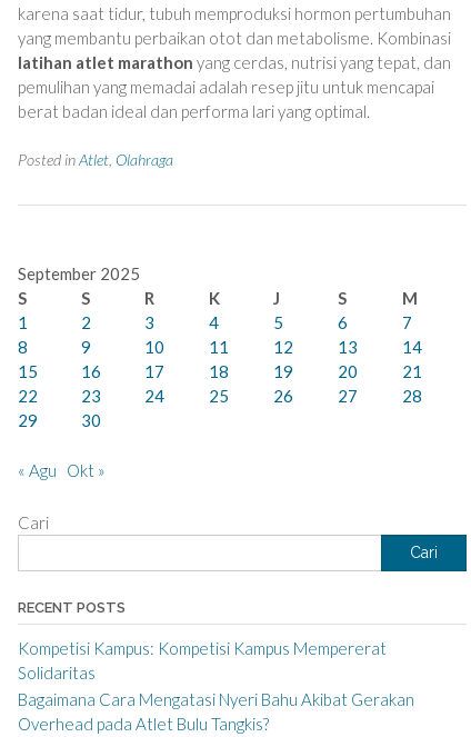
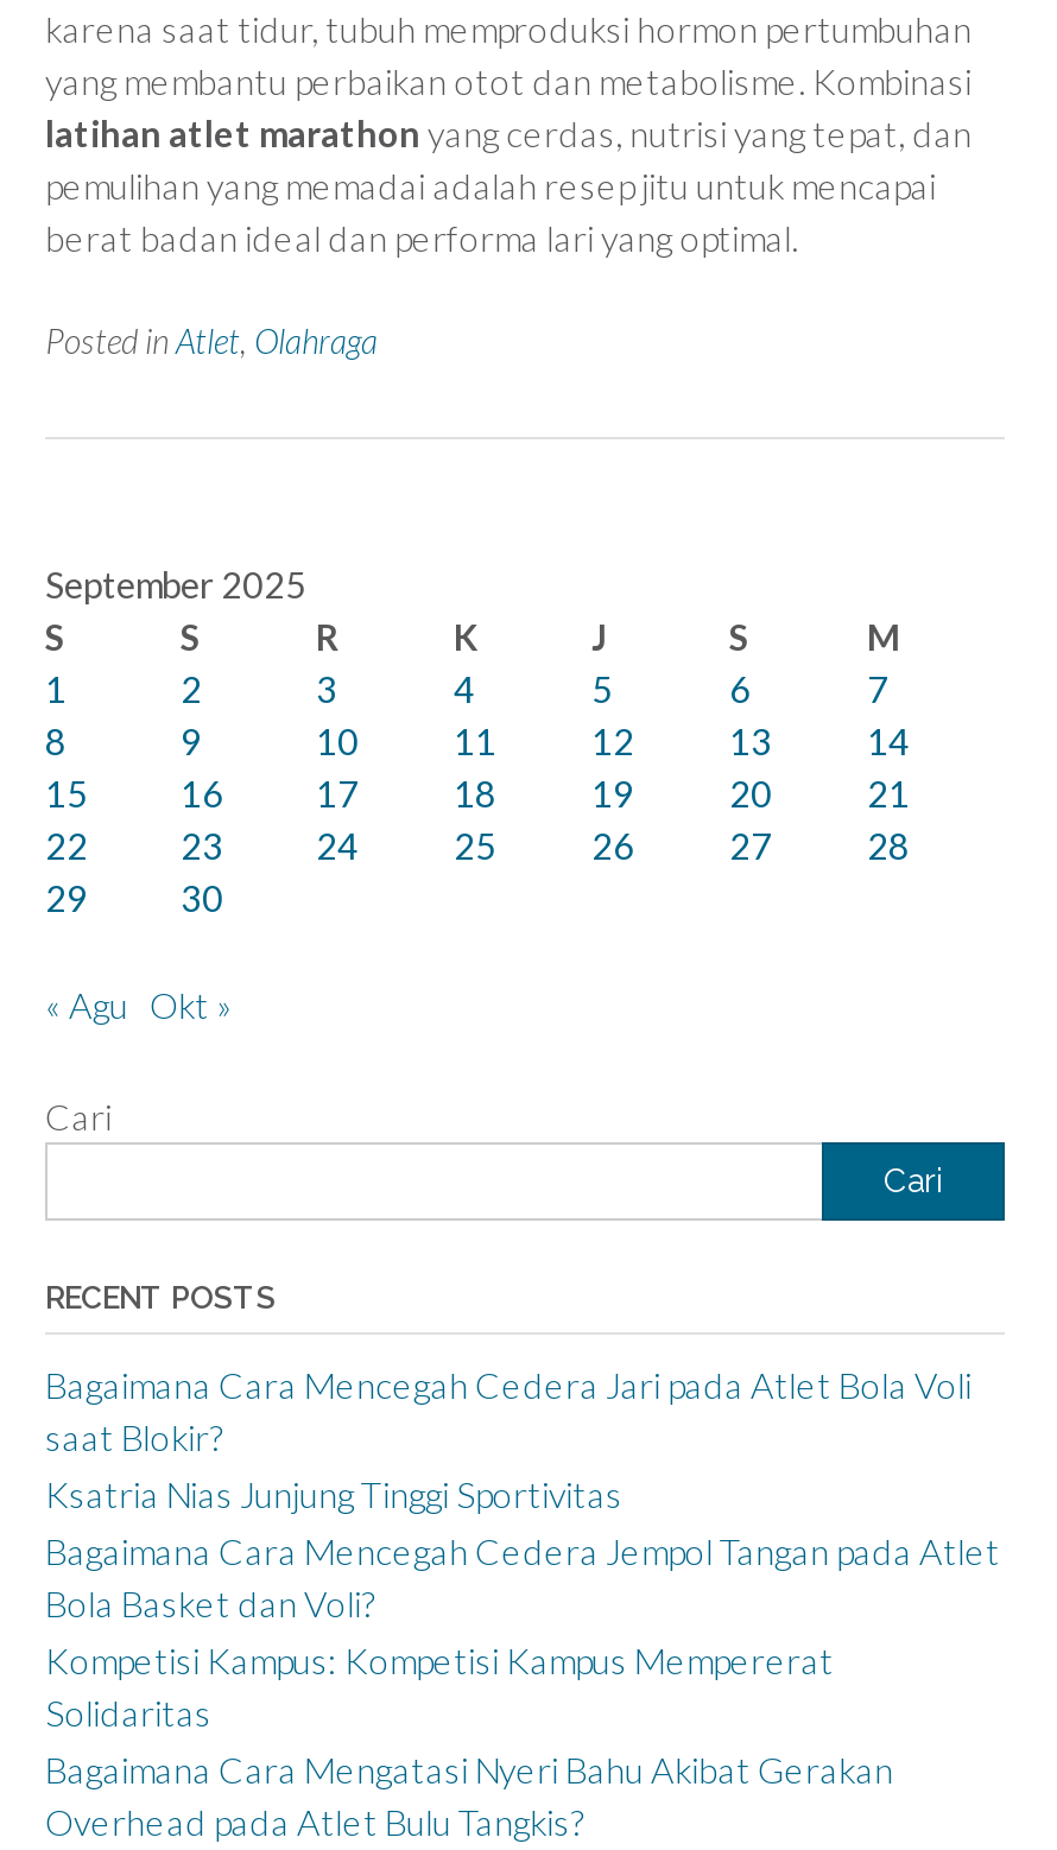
none -> [45,1363,1000,1624] Bagaimana Cara Mencegah Cedera Jari pada Atlet Bola Voli | saat Blokir? | Ksatria Nias Junjung Tinggi Sportivitas | Bagaimana Cara Mencegah Cedera Jempol Tangan pada Atlet | Bola Basket dan Voli?

